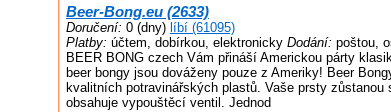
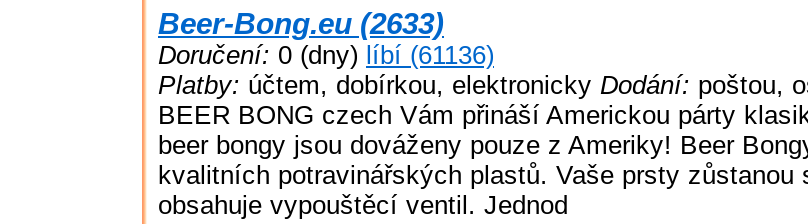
[66,20,235,35] Doručení: 0 (dny) líbí (61095) -> [158,40,494,70] Doručení: 0 (dny) líbí (61136)

